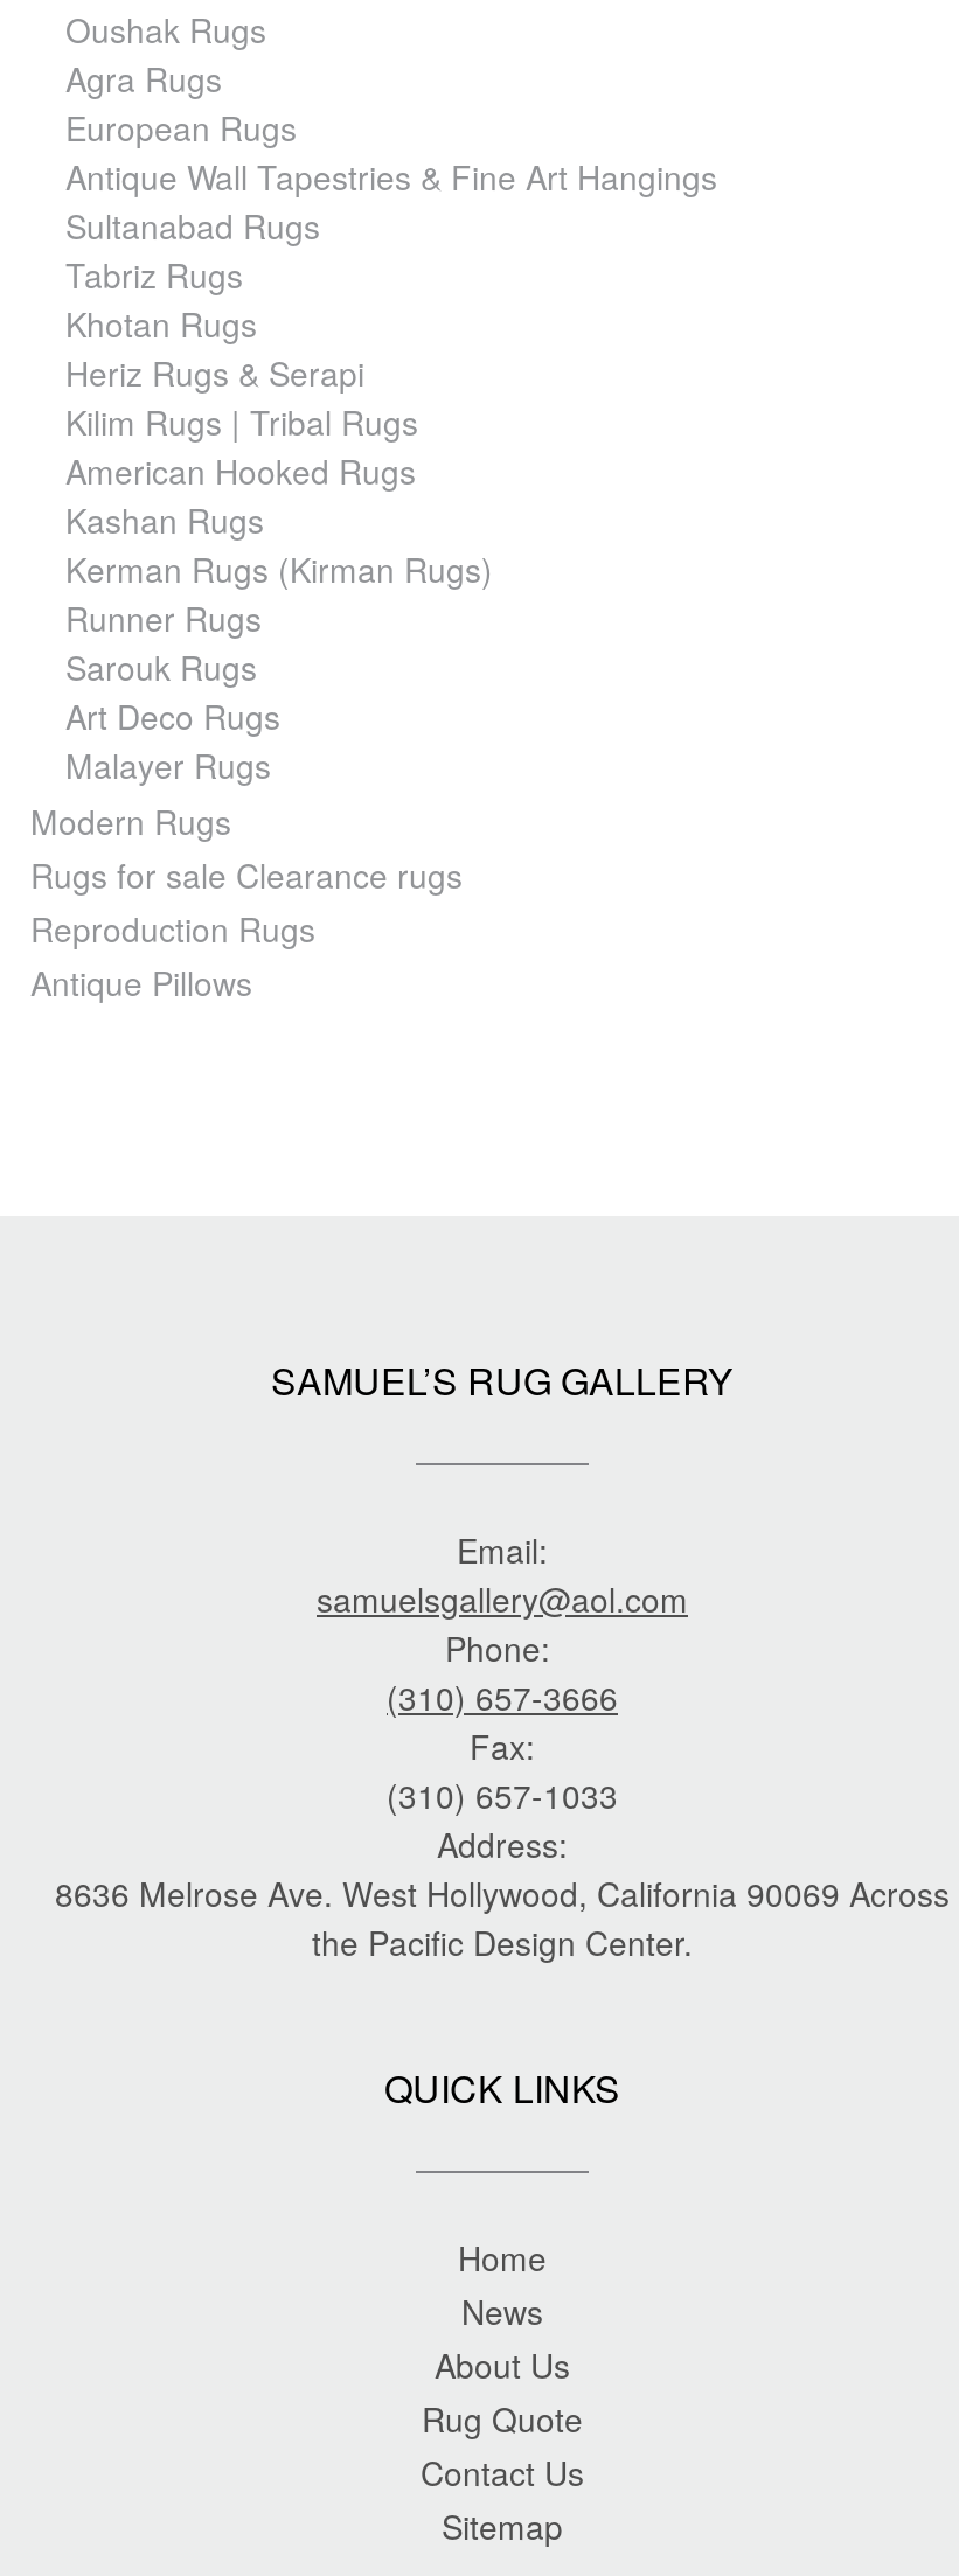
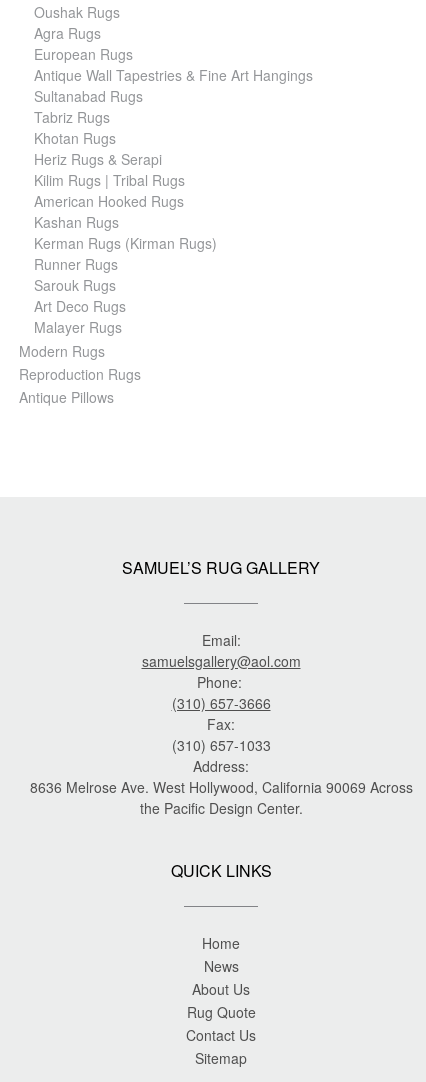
[30,851,463,898] Rugs for sale Clearance rugs -> none

